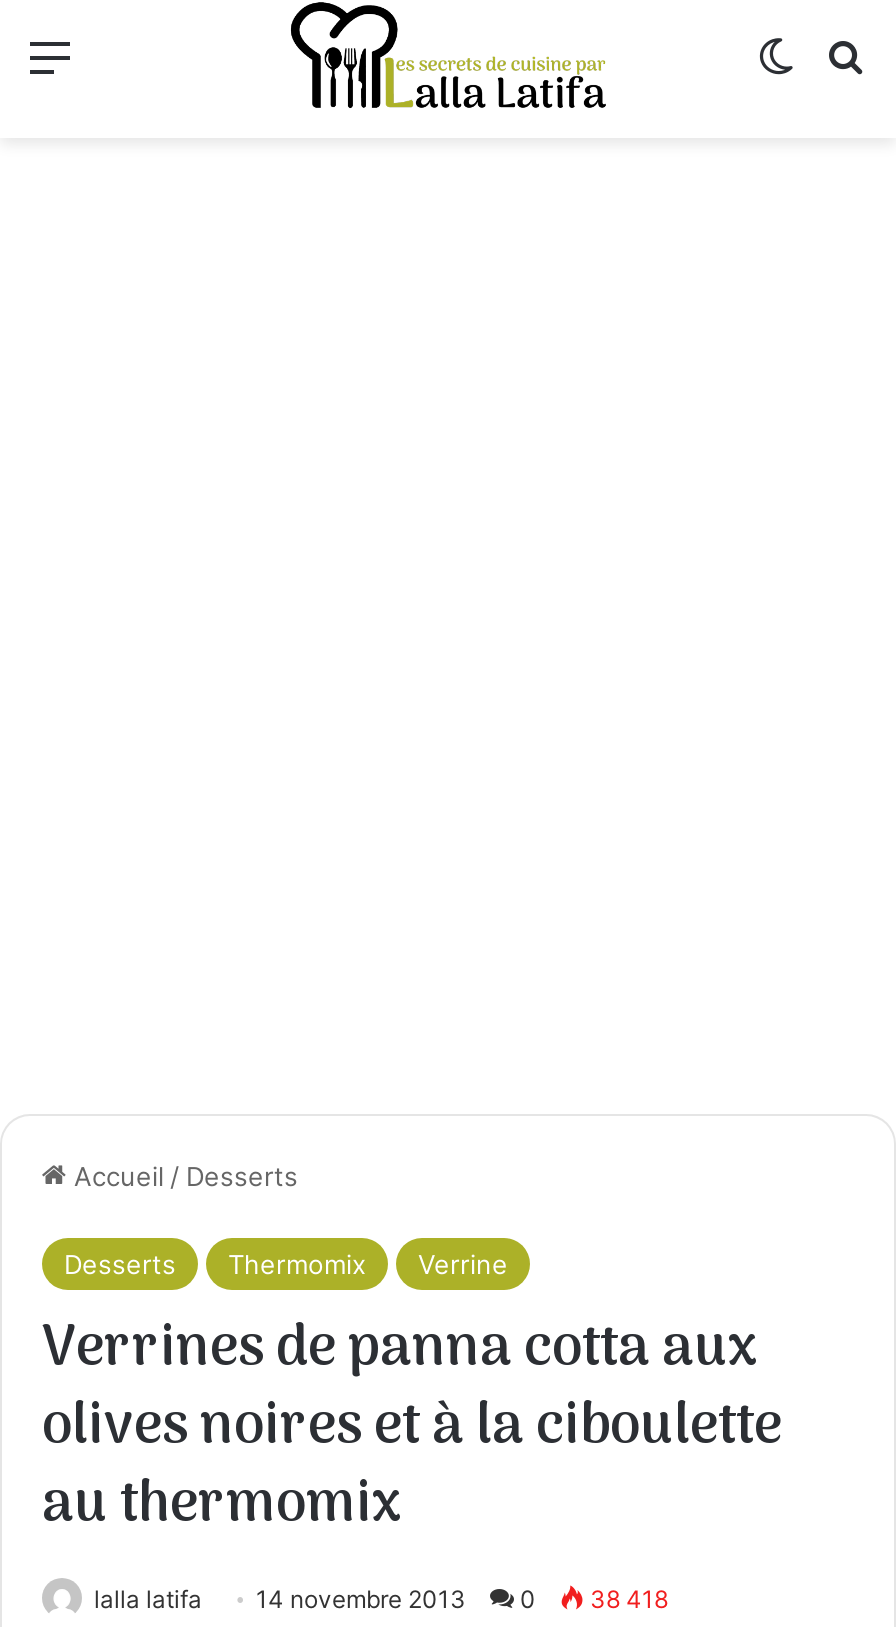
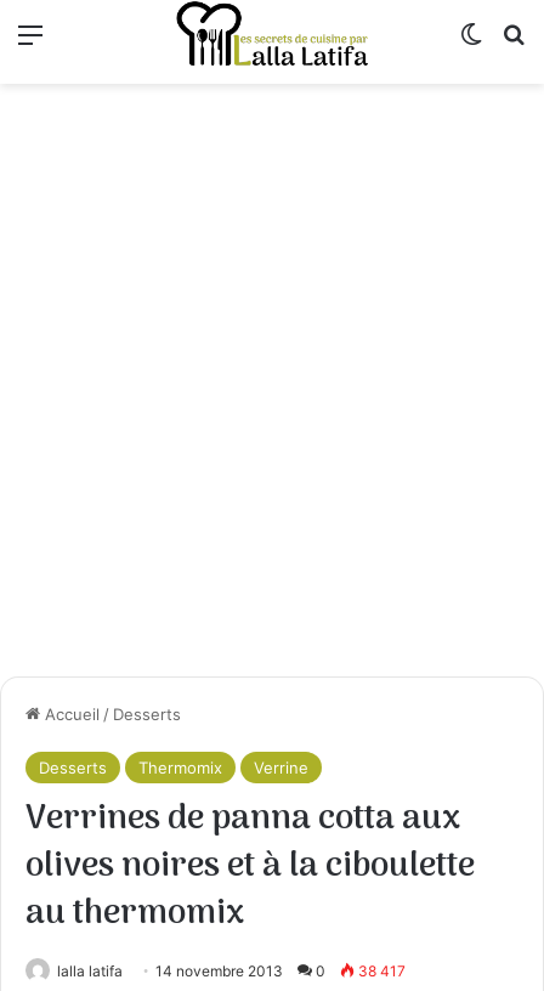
[94,1585,668,1615] lalla latifa 14 novembre 2013 0 38 418 -> [57,962,406,981] lalla latifa 14 novembre 2013 0 38 417

